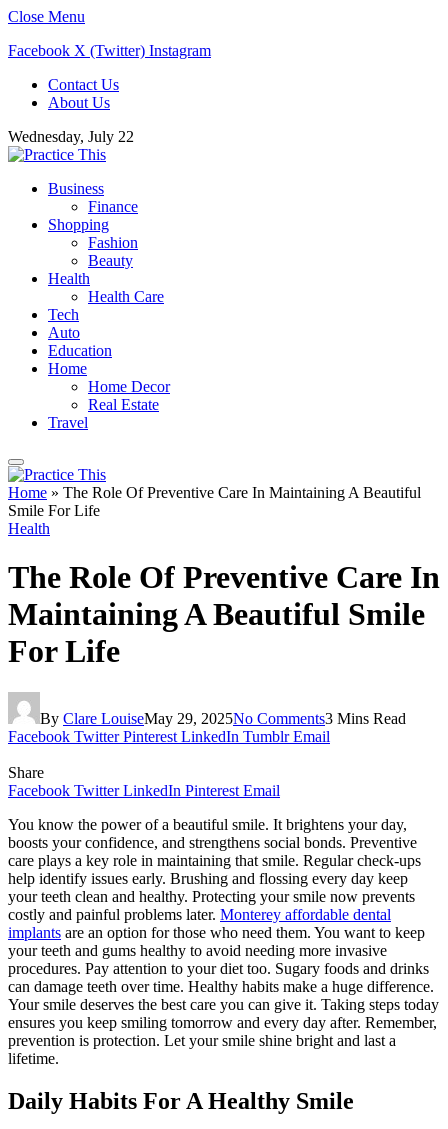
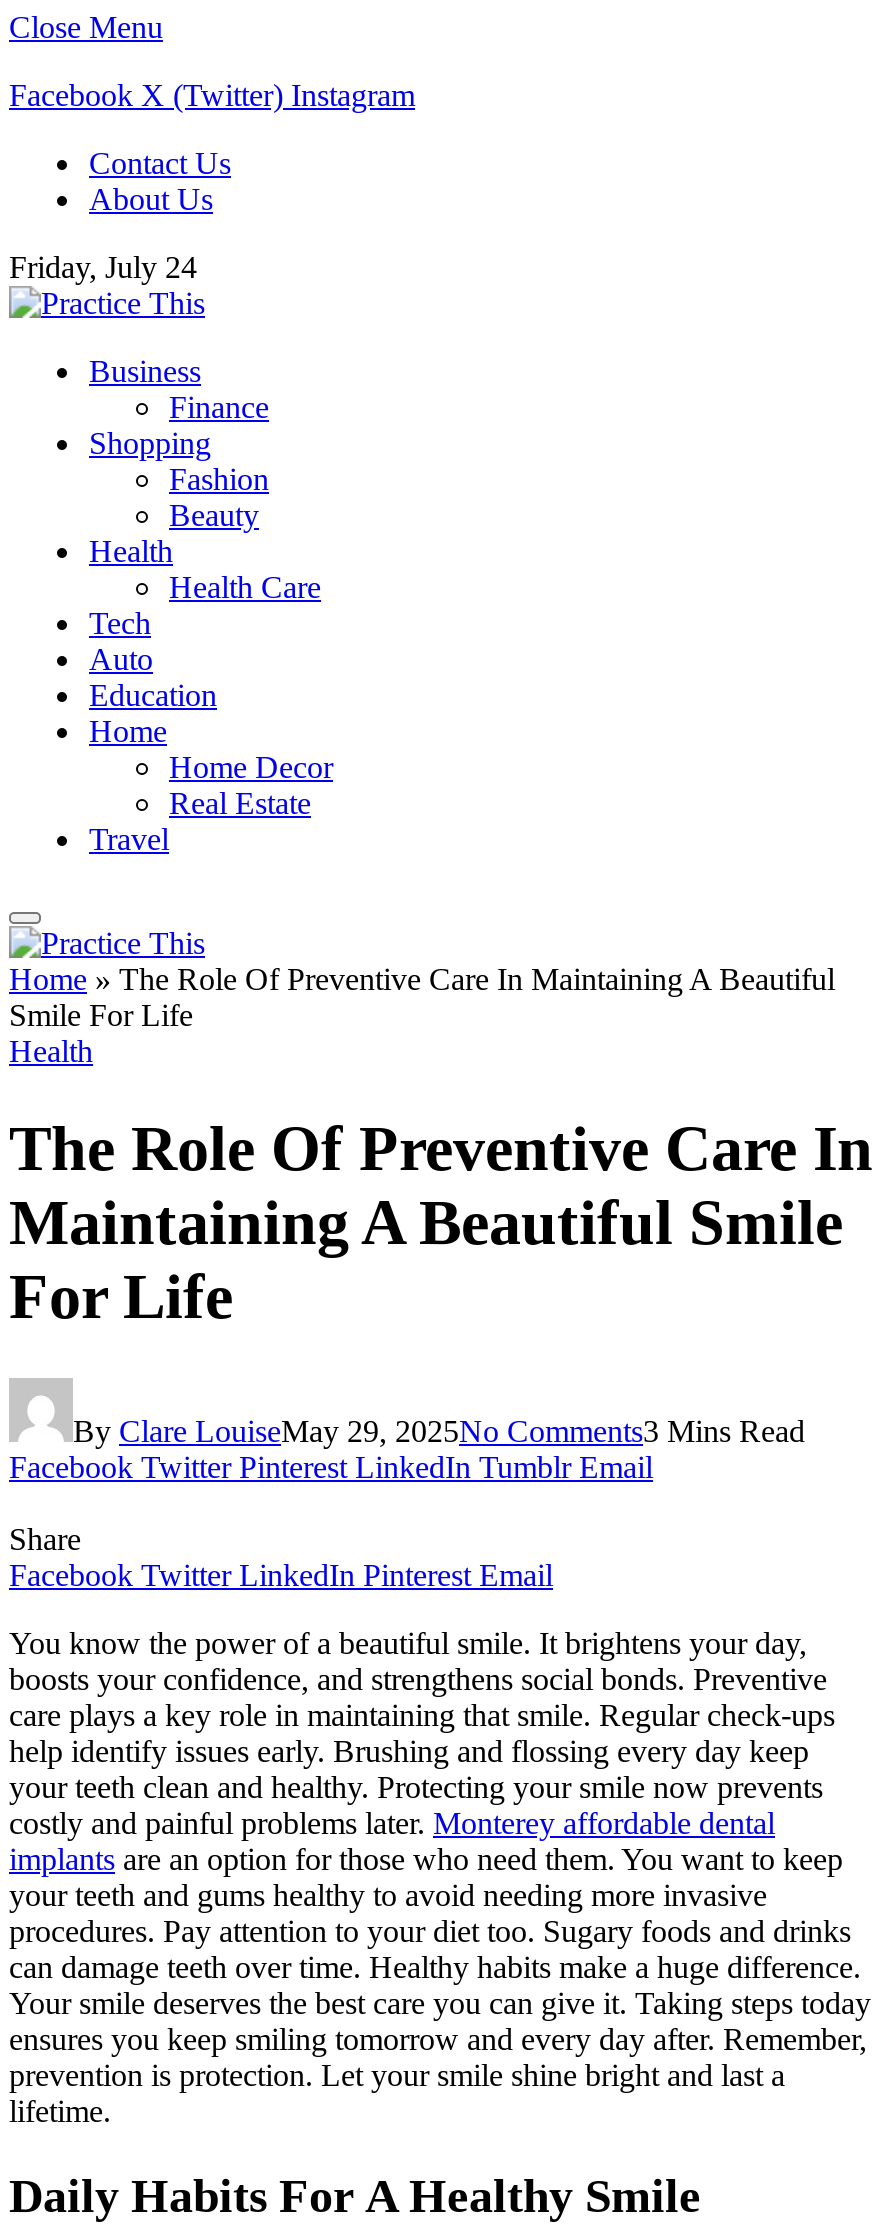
[8,128,134,145] Wednesday, July 22 -> [9,250,197,284] Friday, July 24

